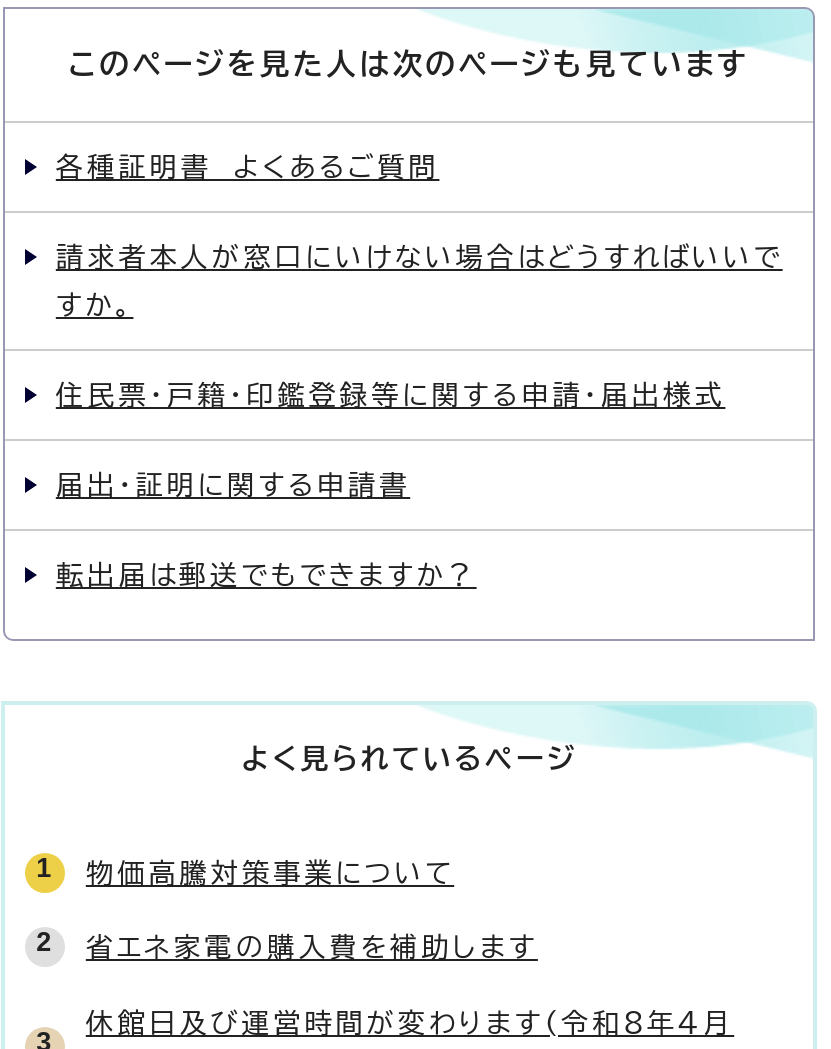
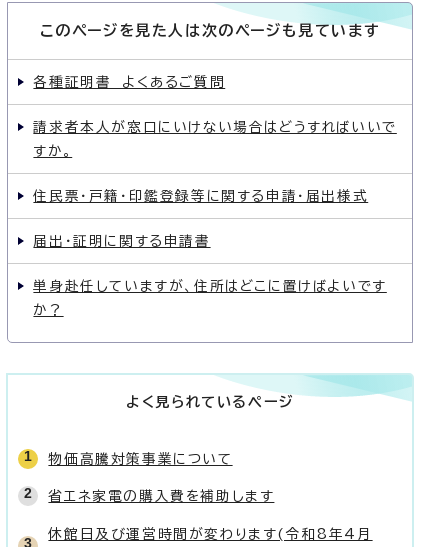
[56,561,477,589] 転出届は郵送でもできますか？ -> [33,279,387,317] 単身赴任していますが、住所はどこに置けばよいです | か？

